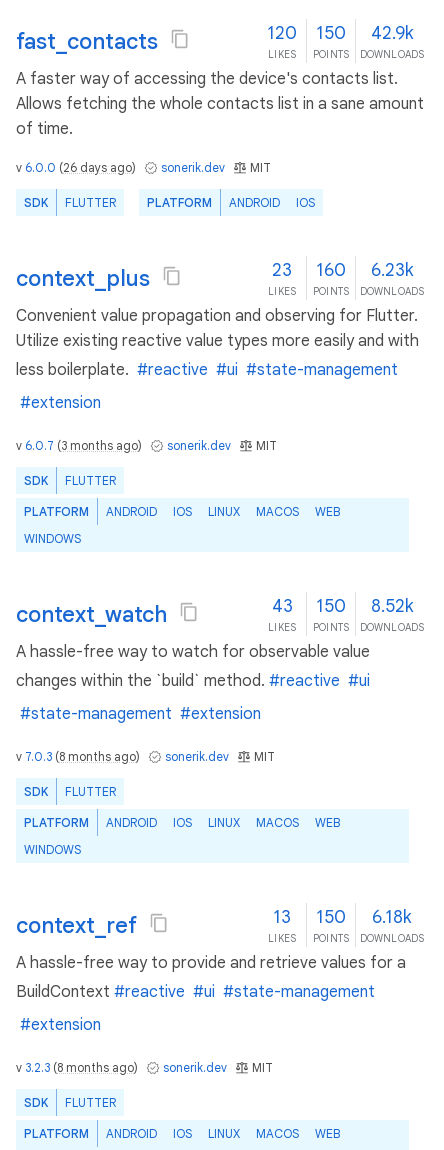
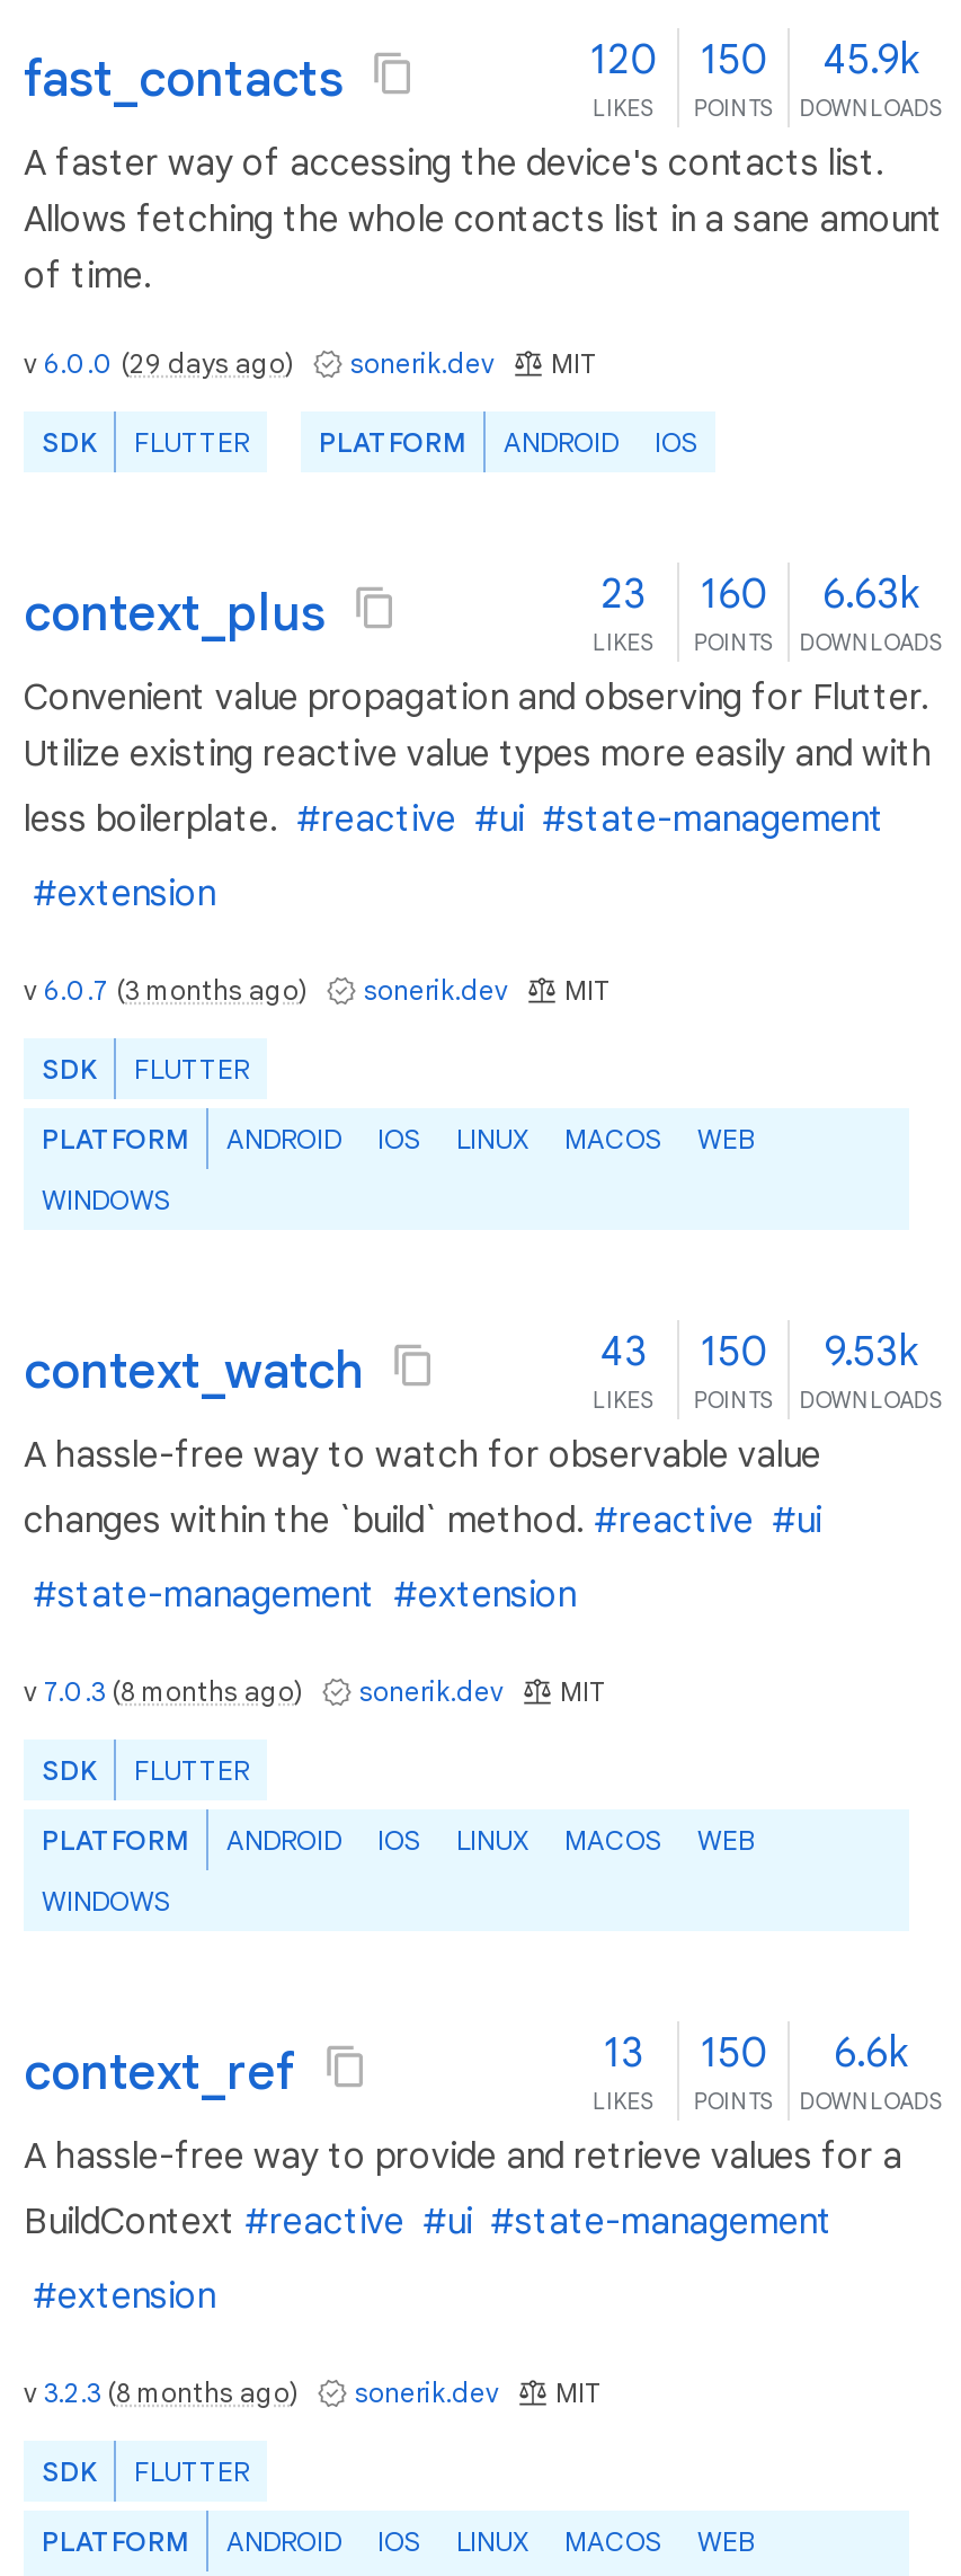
[267,22,413,44] 120 150 42.9k -> [589,35,919,85] 120 150 45.9k
[16,160,271,175] v 6.0.0 (26 days ago) sonerik.dev MIT -> [24,346,598,380] v 6.0.0 (29 days ago) sonerik.dev MIT
[272,259,413,281] 23 160 6.23k -> [601,569,919,619] 23 160 6.63k
[272,595,413,617] 43 150 8.52k -> [600,1327,918,1376] 43 150 9.53k
[273,906,412,928] 13 150 6.18k -> [603,2028,908,2078] 13 150 6.6k

